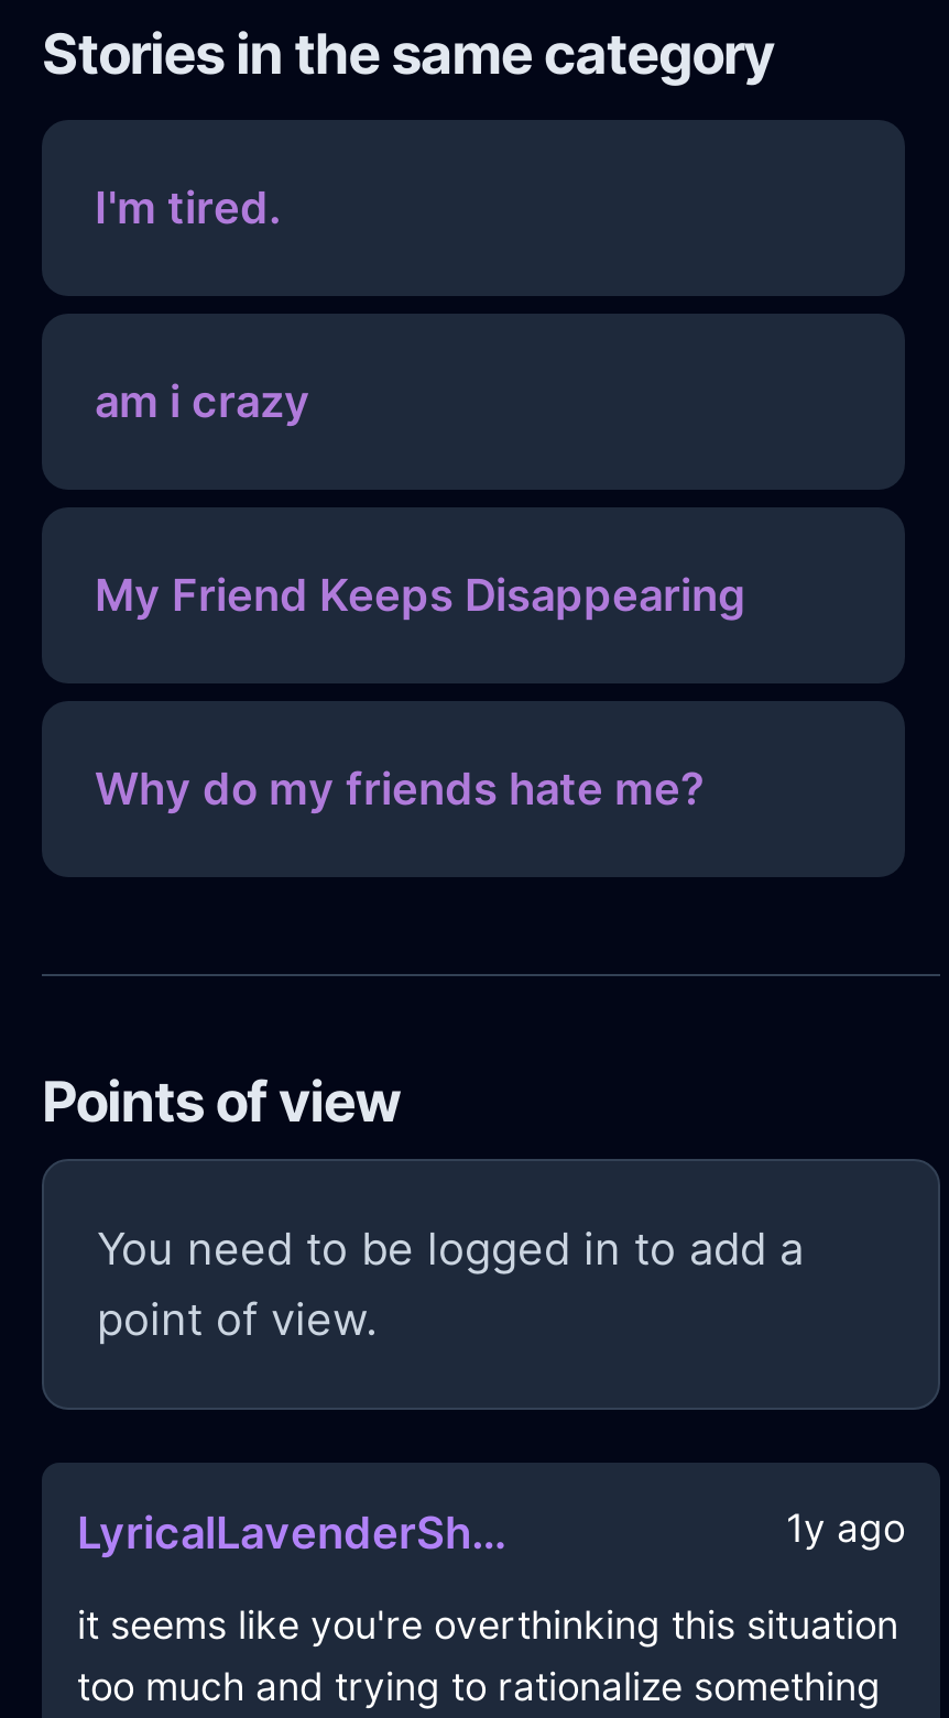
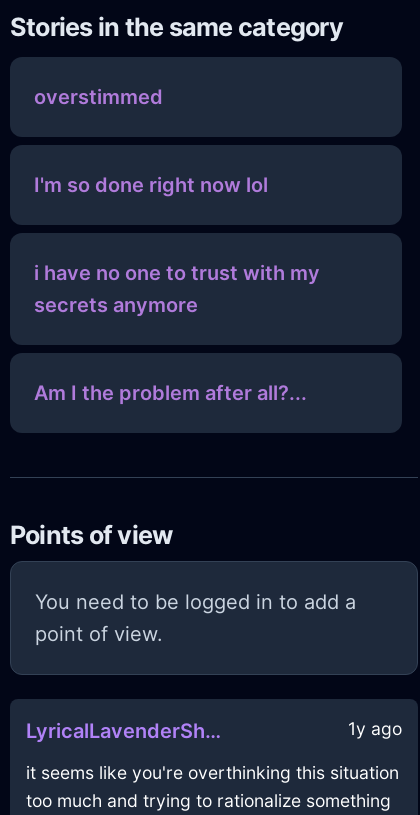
[95,182,282,235] I'm tired. -> [34,85,163,109] overstimmed
[95,376,310,429] am i crazy -> [34,173,268,197] I'm so done right now lol
[95,570,746,623] My Friend Keeps Disappearing -> [34,261,320,317] i have no one to trust with my | secrets anymore
[95,764,705,816] Why do my friends hate me? -> [34,381,307,405] Am I the problem after all?...

